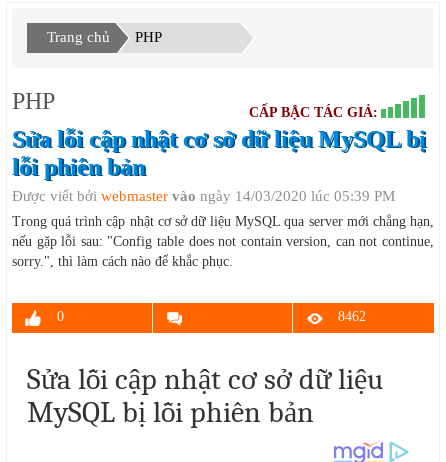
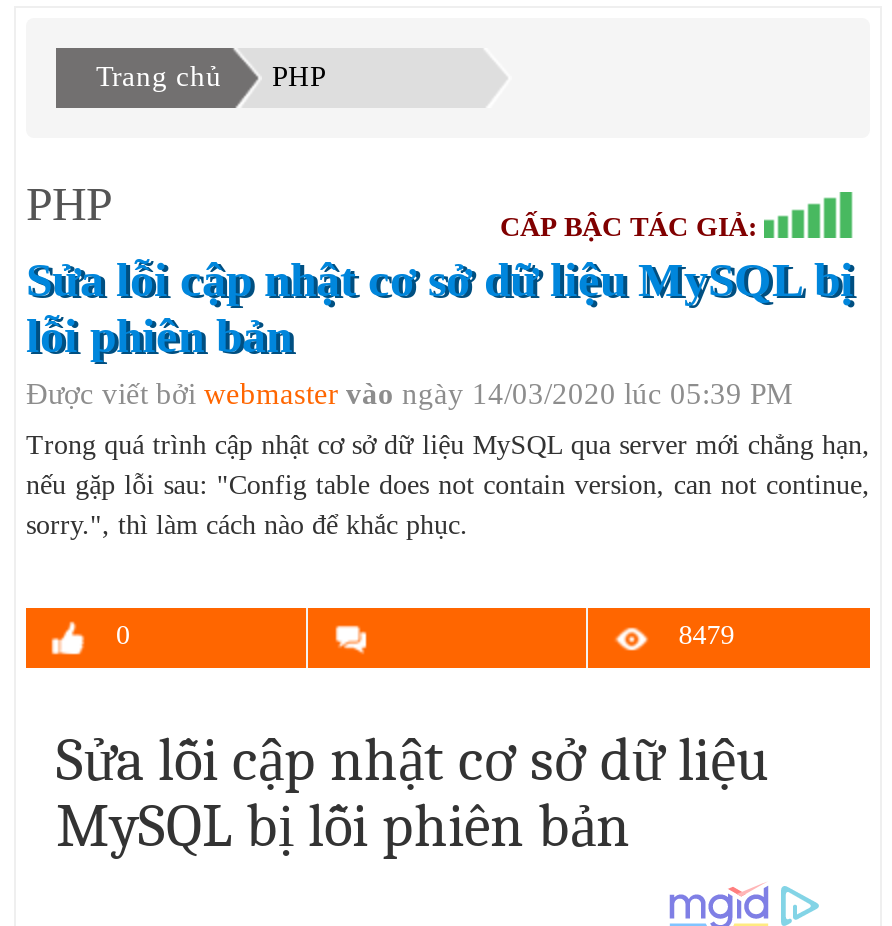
[338,309,366,324] 8462 -> [679,620,735,650] 8479

